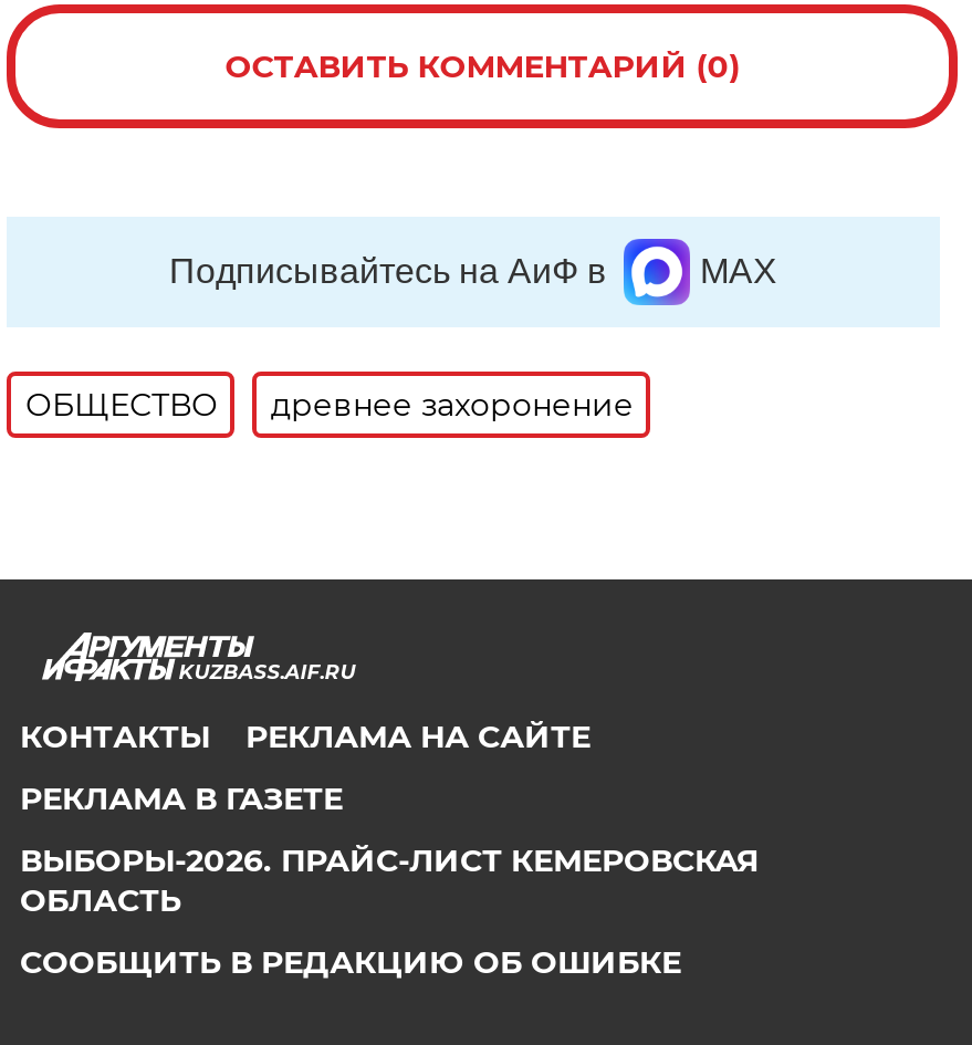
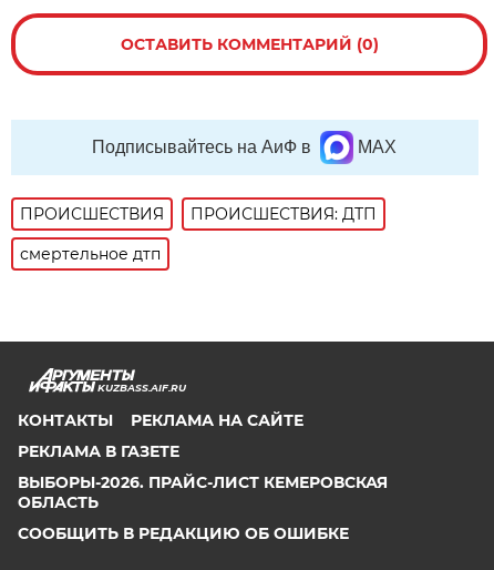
[25,385,633,424] ОБЩЕСТВО | древнее захоронение -> [20,204,377,264] ПРОИСШЕСТВИЯ | ПРОИСШЕСТВИЯ: ДТП | смертельное дтп

